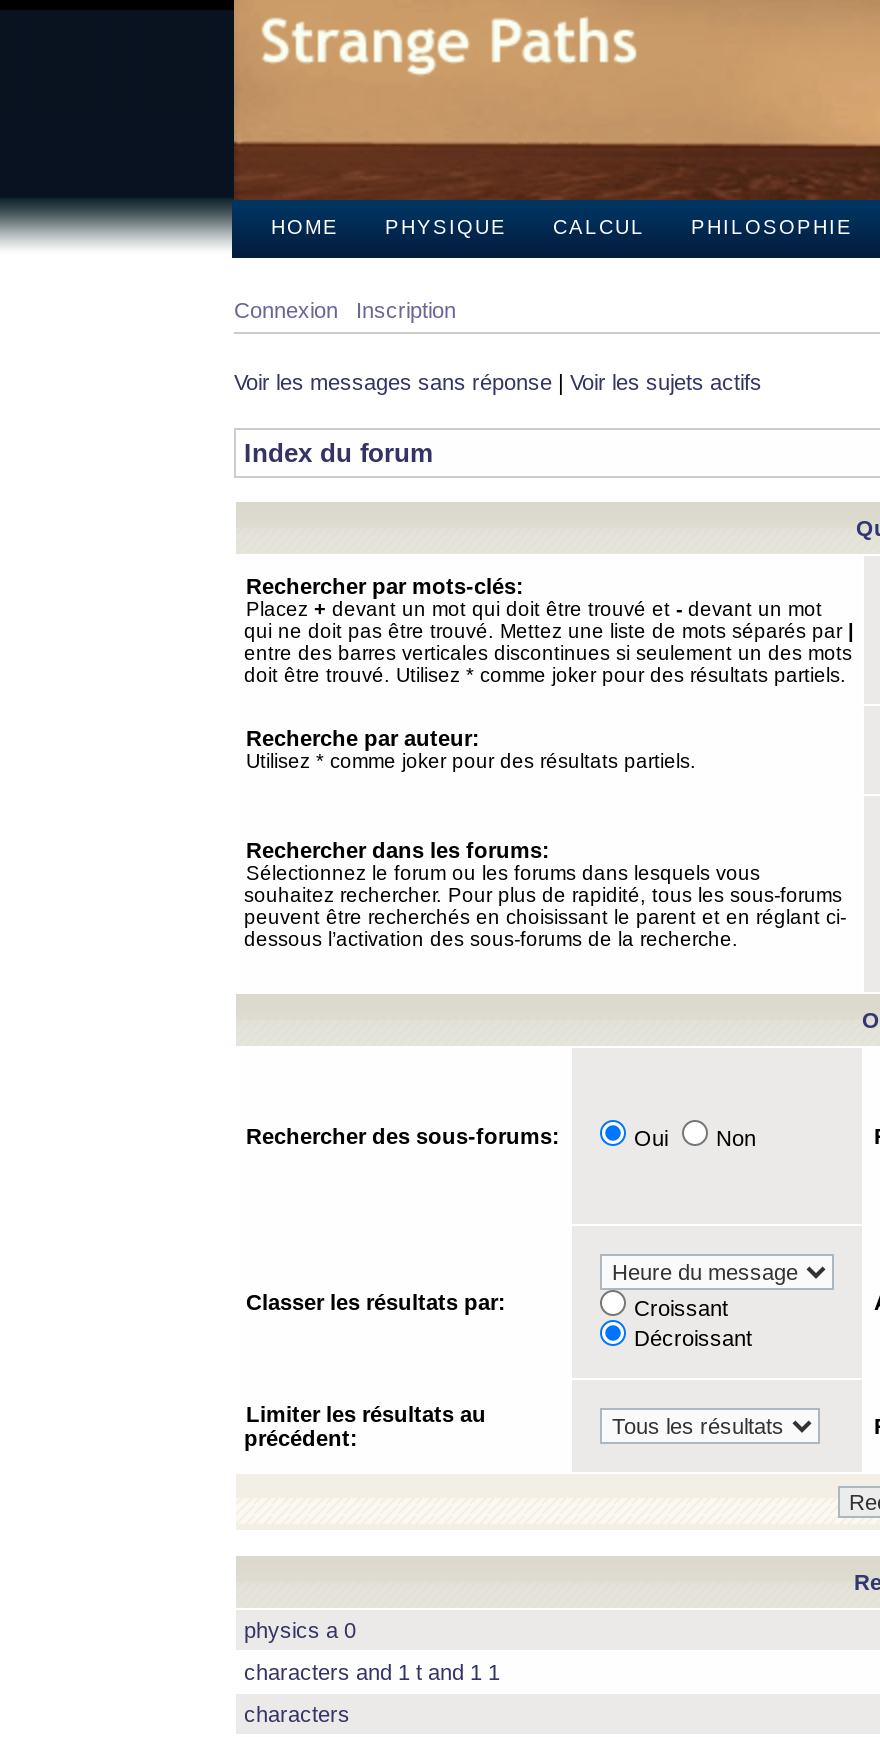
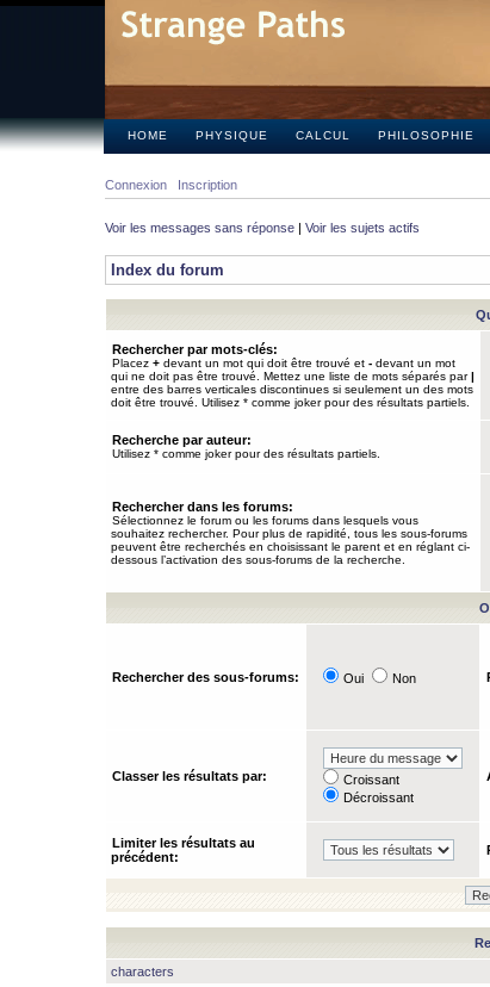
[244,1618,500,1684] physics a 0 | characters and 1 t and 1 1 -> none

